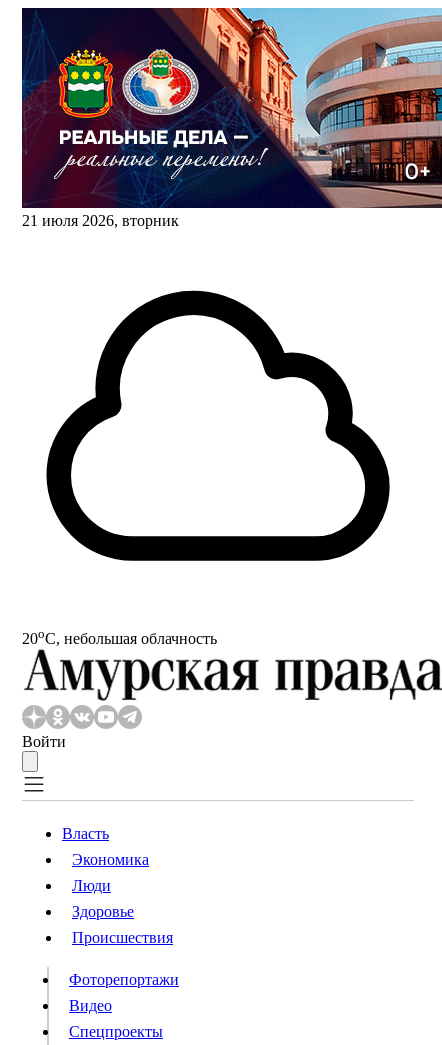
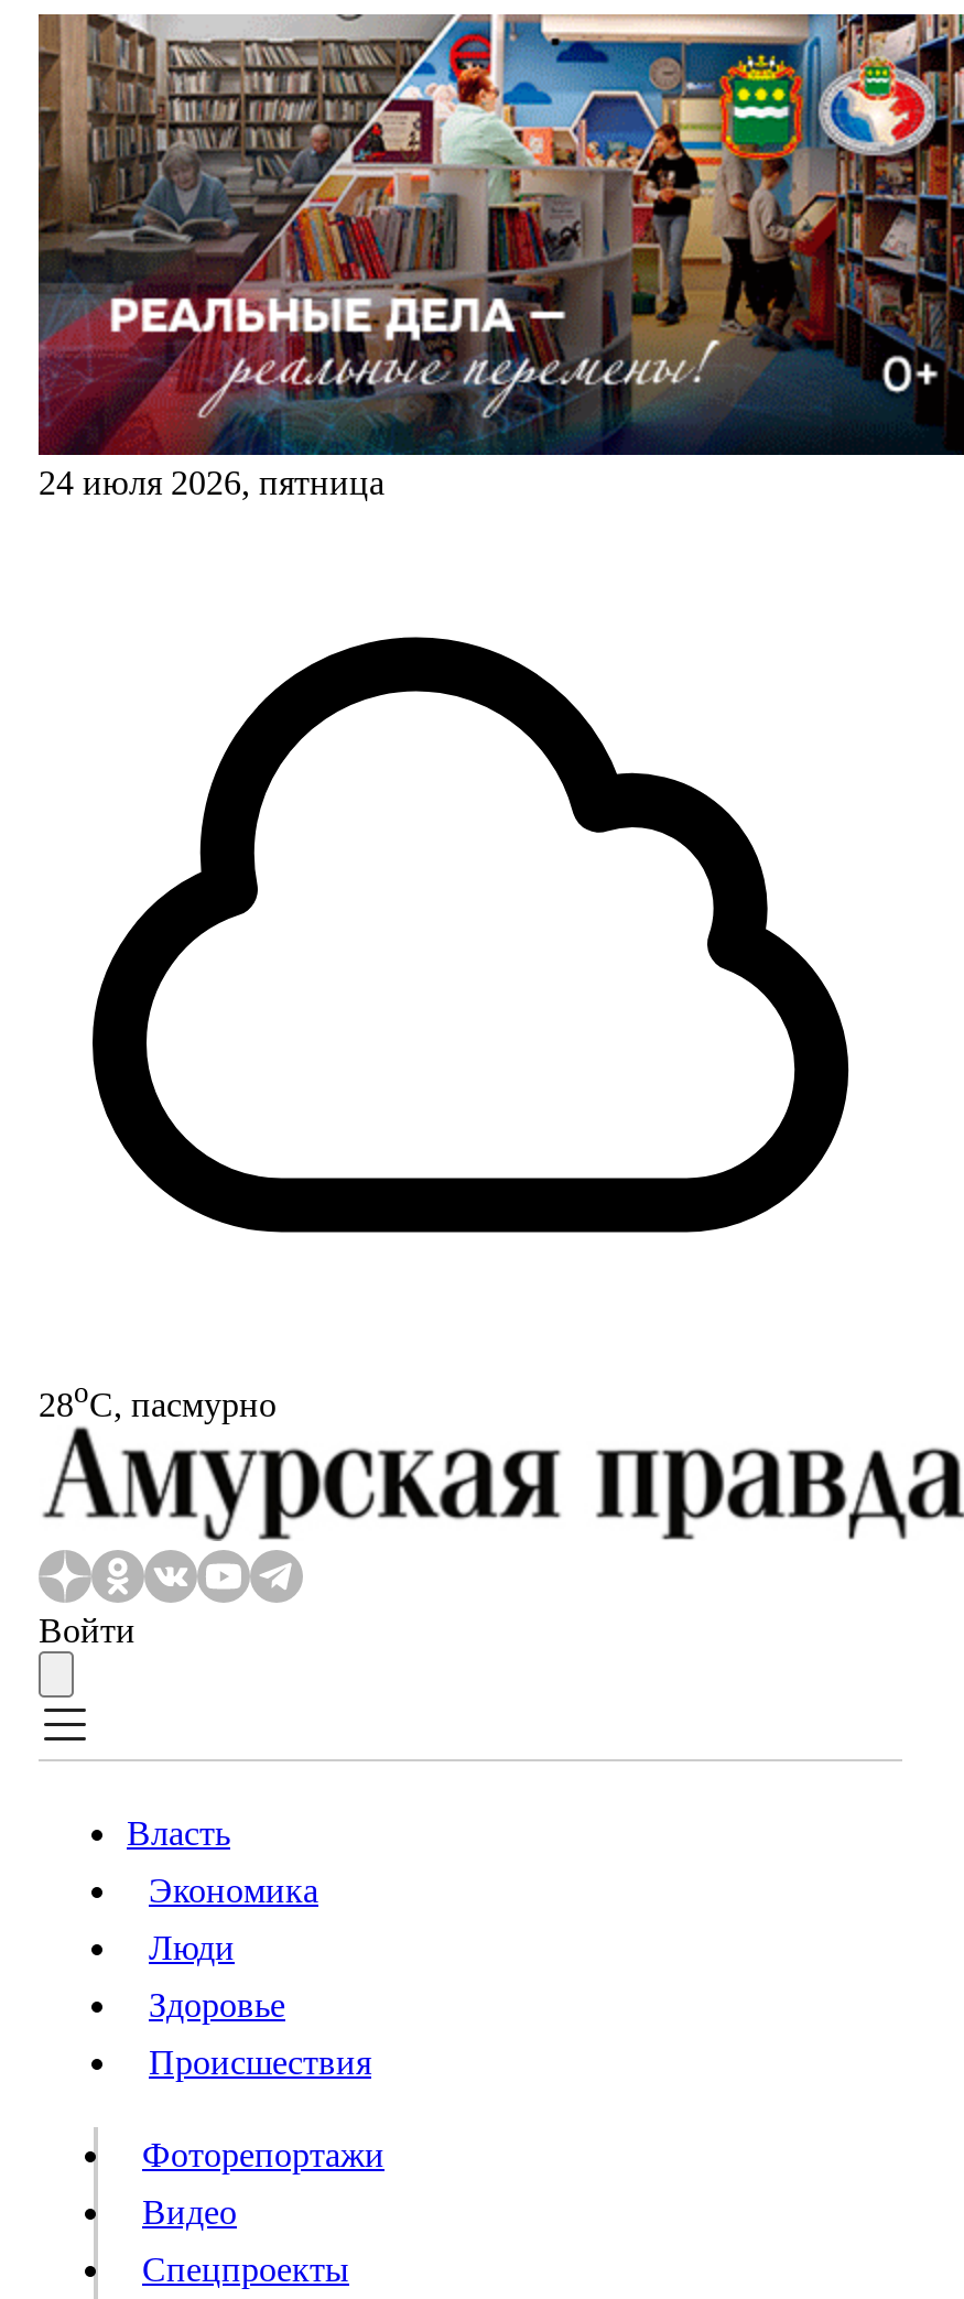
[21,7,439,229] [image] | 21 июля 2026, вторник -> [36,12,957,501] [image] | 24 июля 2026, пятница
[22,626,217,647] 20oС, небольшая облачность -> [39,1376,277,1423] 28oС, пасмурно

